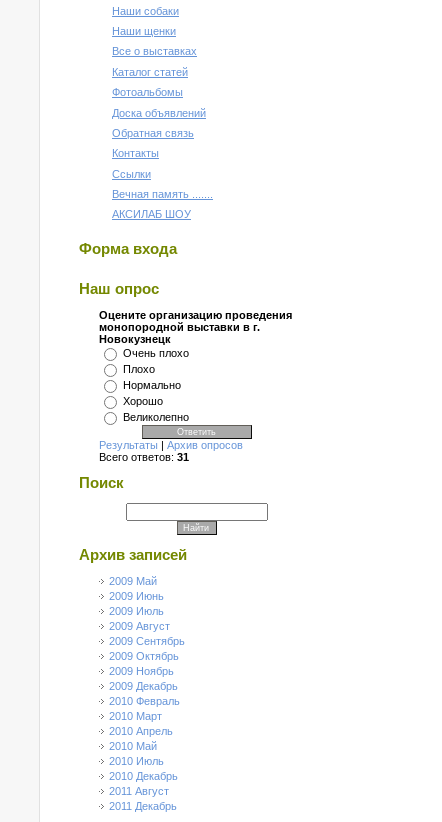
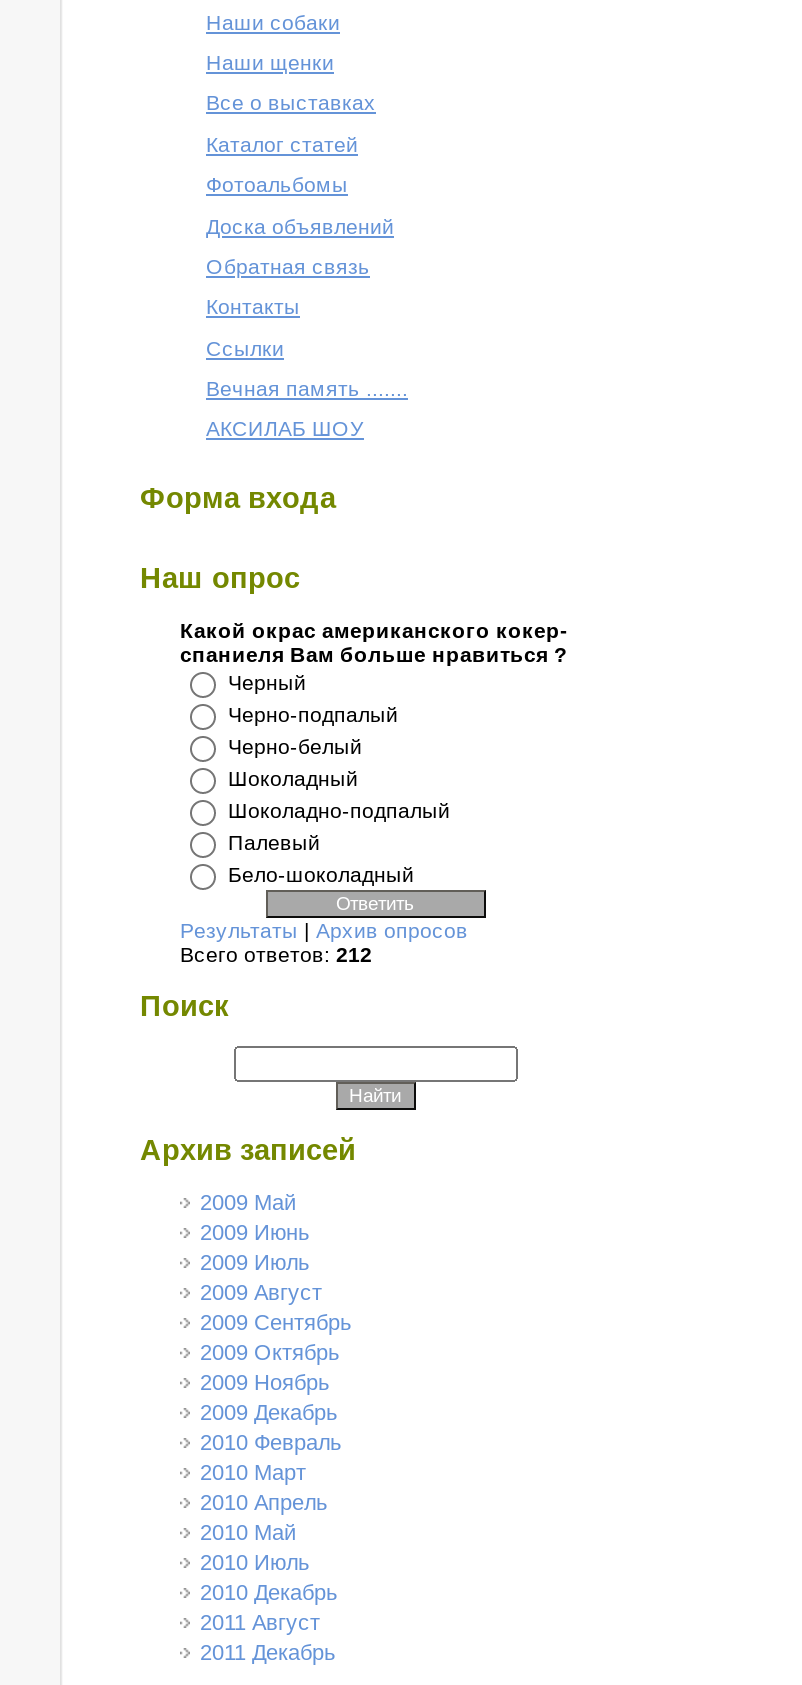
[99,309,292,423] Оцените организацию проведения | монопородной выставки в г. | Новокузнецк | Очень плохо | Плохо | Нормально | Хорошо | Великолепно -> [180,618,568,886] Какой окрас американского кокер- | спаниеля Вам больше нравиться ? | Черный | Черно-подпалый | Черно-белый | Шоколадный | Шоколадно-подпалый | Палевый | Бело-шоколадный
[99,451,189,463] Всего ответов:31 -> [180,942,372,966] Всего ответов:212

